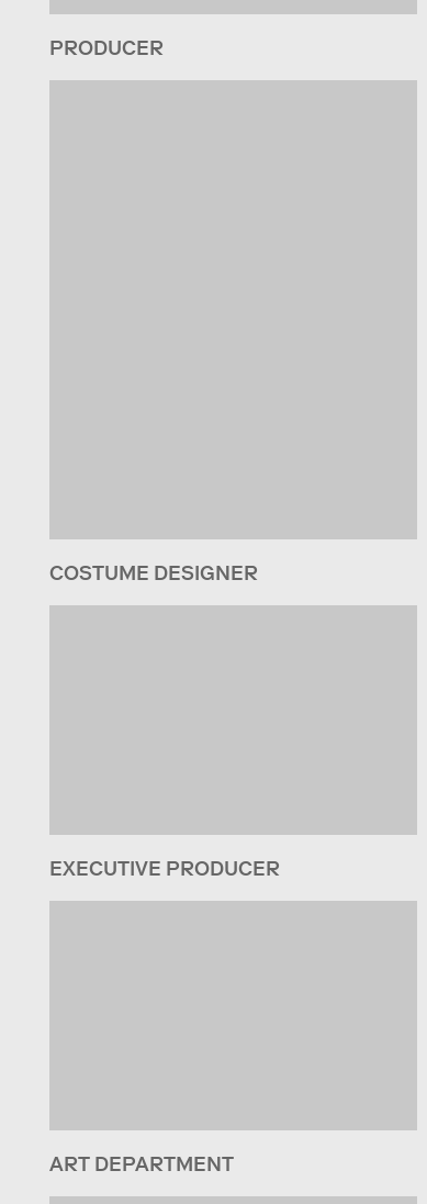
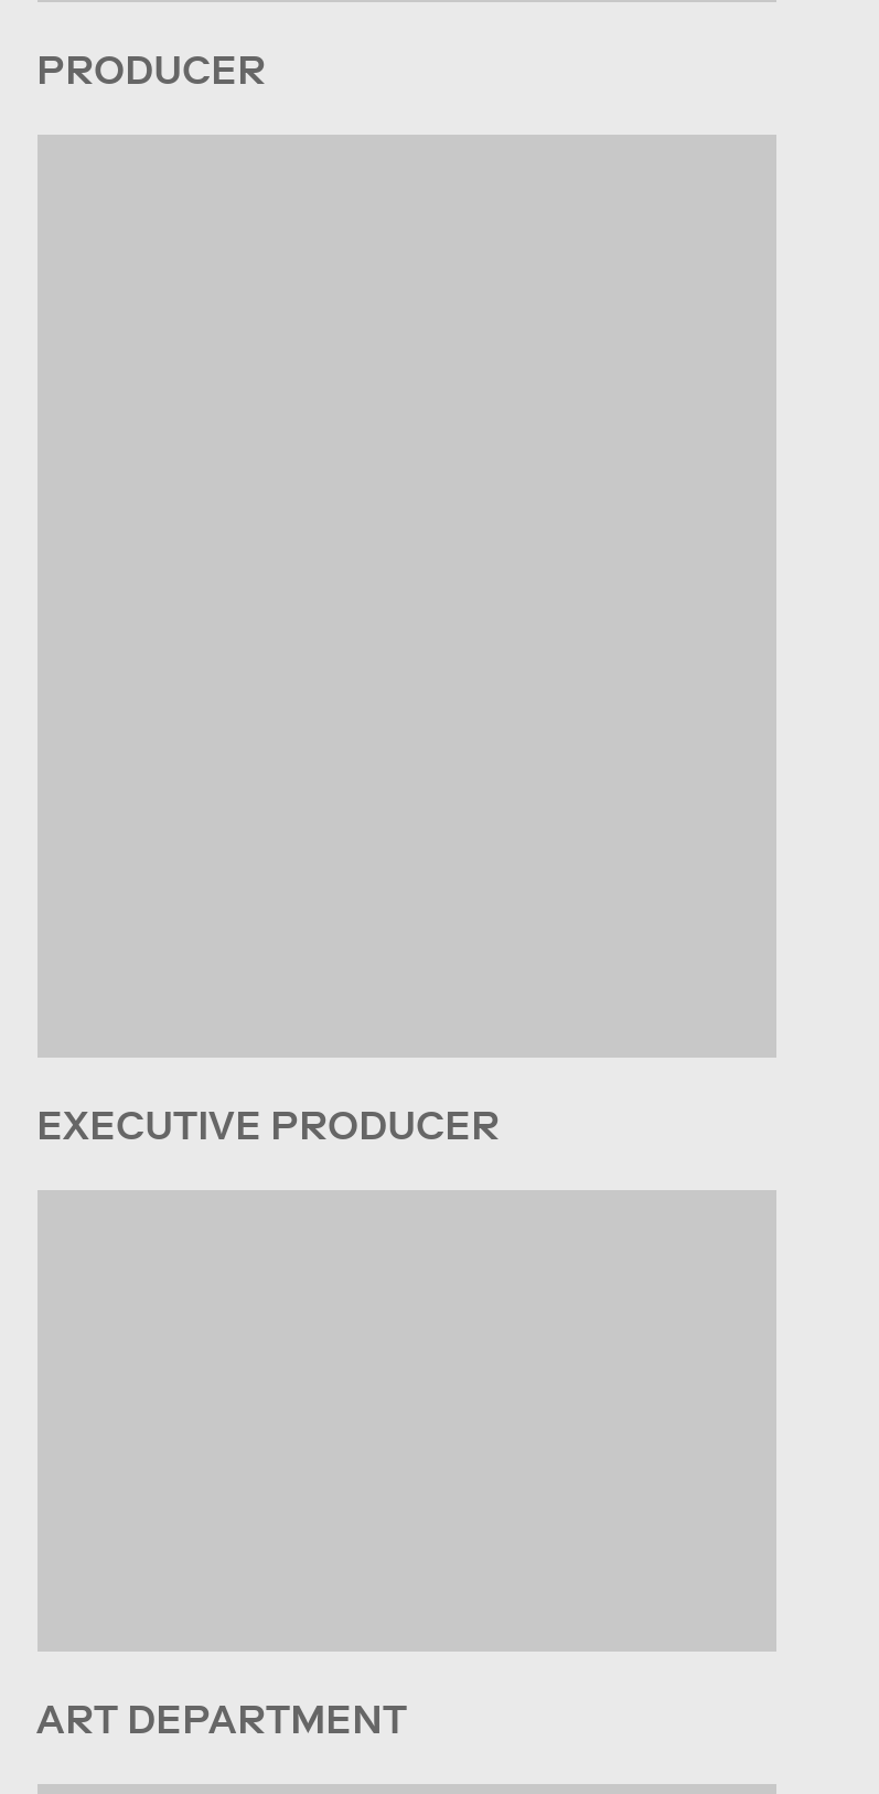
[49,561,257,586] COSTUME DESIGNER -> none

